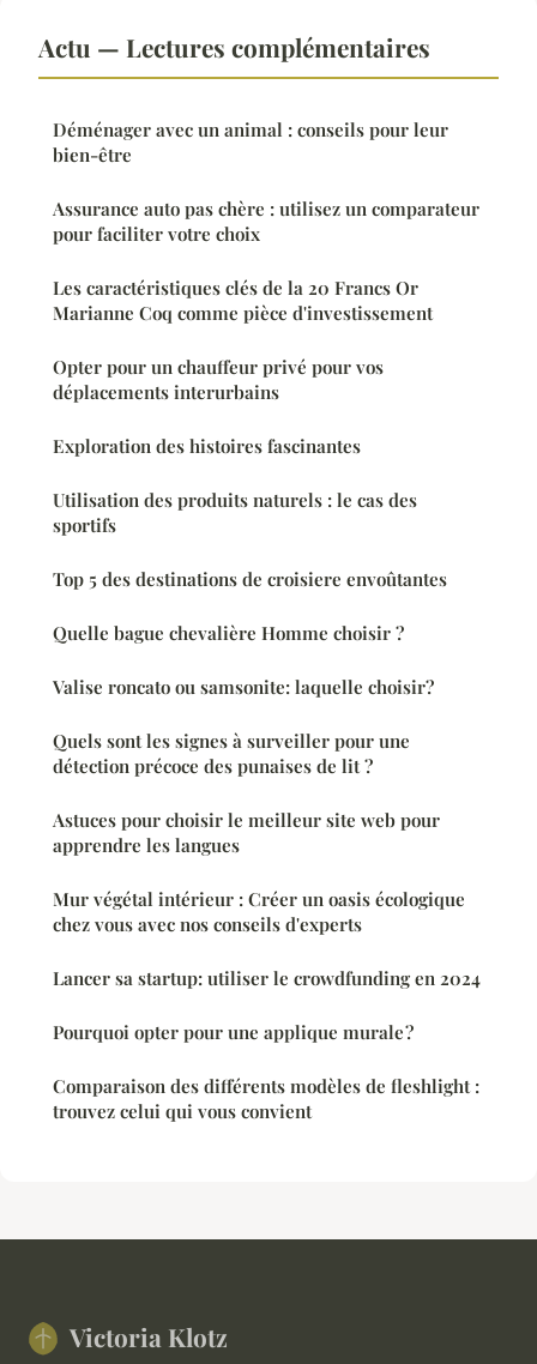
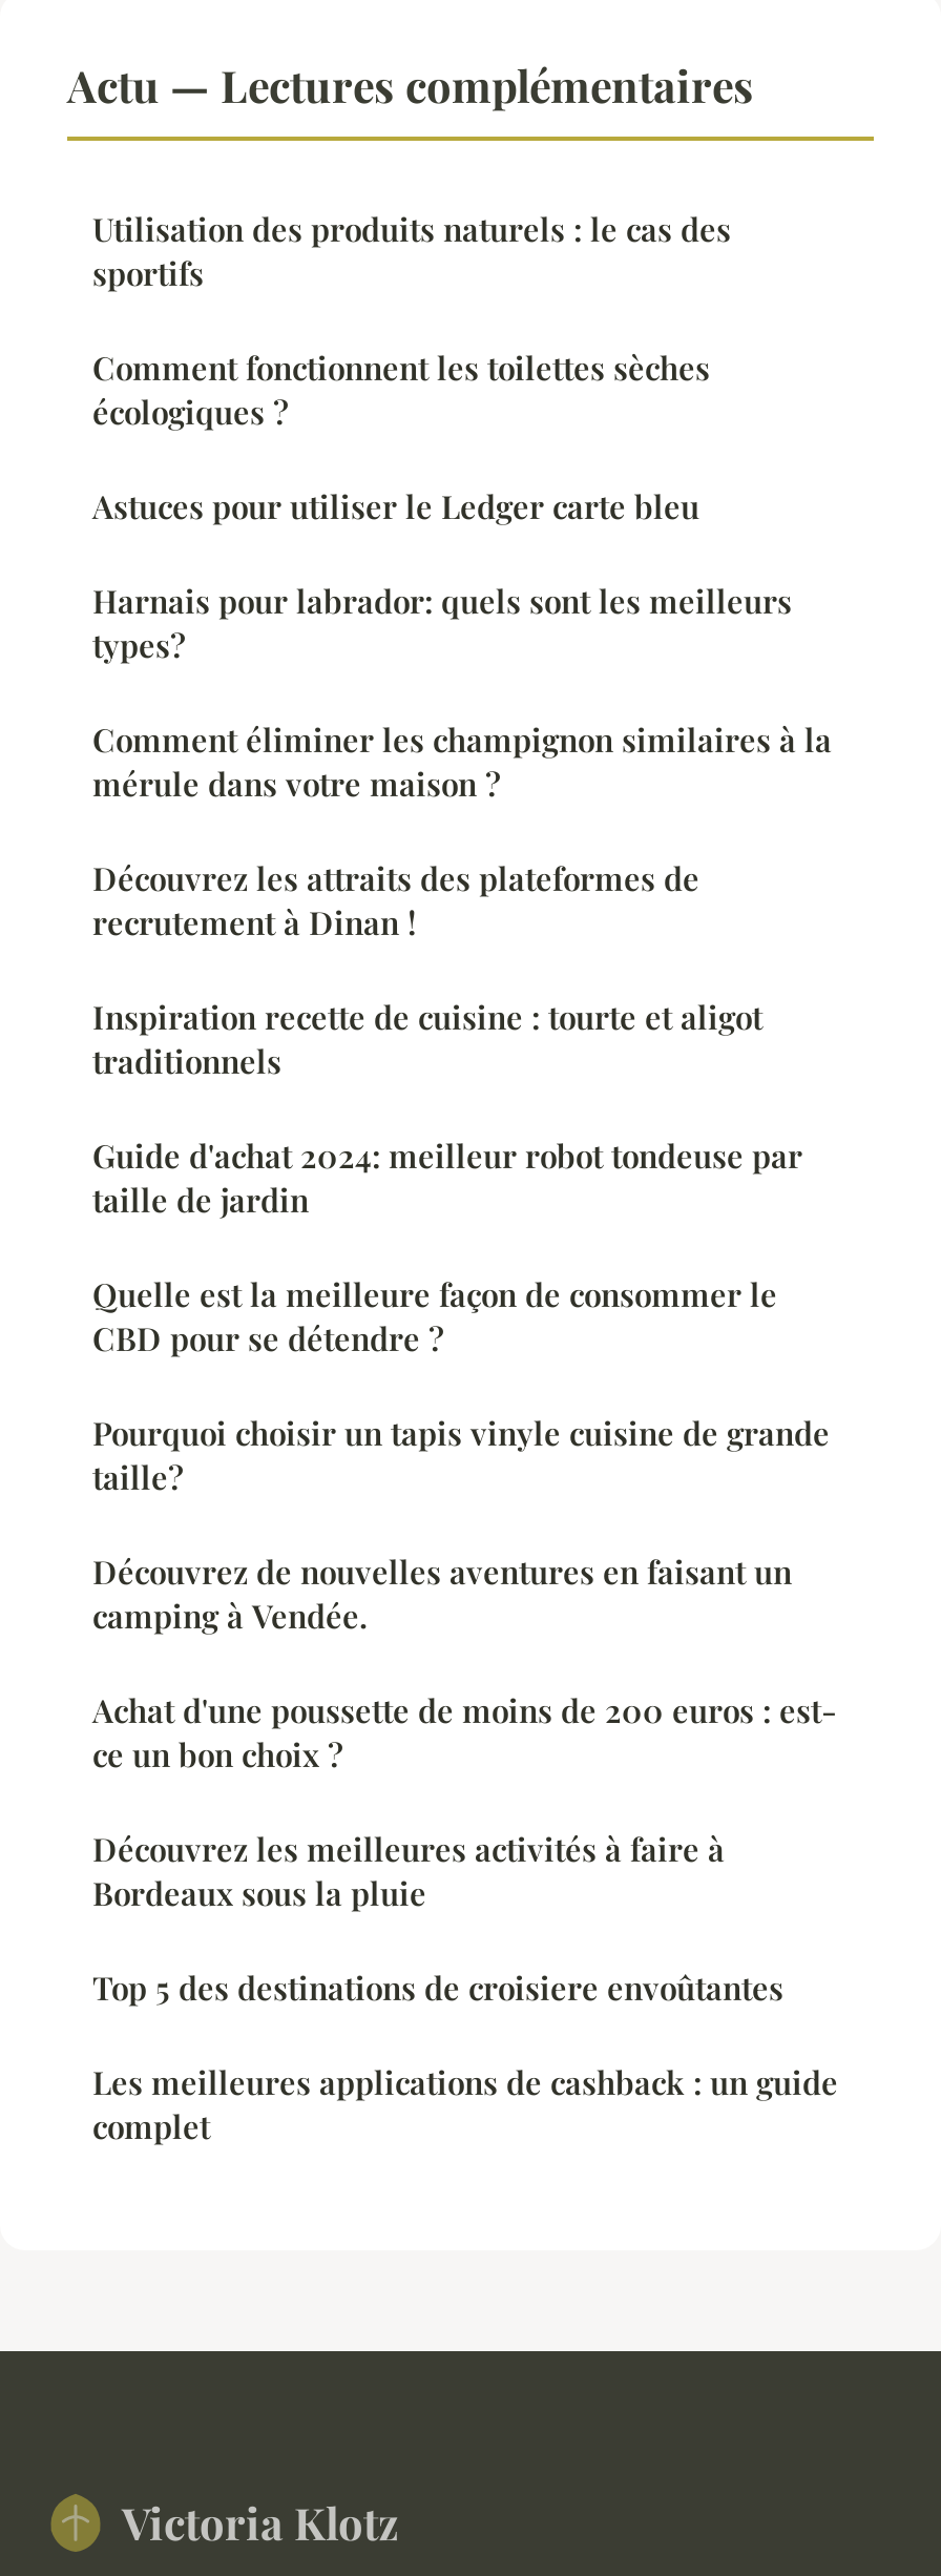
[53,118,479,458] Déménager avec un animal : conseils pour leur | bien-être | Assurance auto pas chère : utilisez un comparateur | pour faciliter votre choix | Les caractéristiques clés de la 20 Francs Or | Marianne Coq comme pièce d'investissement | Opter pour un chauffeur privé pour vos | déplacements interurbains | Exploration des histoires fascinantes -> none
moved [53,488,417,537] -> [92,207,731,293]: Utilisation des produits naturels : le cas des | sportifs
none -> [92,345,836,1913] Comment fonctionnent les toilettes sèches | écologiques ? | Astuces pour utiliser le Ledger carte bleu | Harnais pour labrador: quels sont les meilleurs | types? | Comment éliminer les champignon similaires à la | mérule dans votre maison ? | Découvrez les attraits des plateformes de | recrutement à Dinan ! | Inspiration recette de cuisine : tourte et aligot | traditionnels | Guide d'achat 2024: meilleur robot tondeuse par | taille de jardin | Quelle est la meilleure façon de consommer le | CBD pour se détendre ? | Pourquoi choisir un tapis vinyle cuisine de grande | taille? | Découvrez de nouvelles aventures en faisant un | camping à Vendée. | Achat d'une poussette de moins de 200 euros : est- | ce un bon choix ? | Découvrez les meilleures activités à faire à | Bordeaux sous la pluie
moved [53,567,447,591] -> [92,1965,783,2007]: Top 5 des destinations de croisiere envoûtantes
[53,621,481,1124] Quelle bague chevalière Homme choisir ? | Valise roncato ou samsonite: laquelle choisir? | Quels sont les signes à surveiller pour une | détection précoce des punaises de lit ? | Astuces pour choisir le meilleur site web pour | apprendre les langues | Mur végétal intérieur : Créer un oasis écologique | chez vous avec nos conseils d'experts | Lancer sa startup: utiliser le crowdfunding en 2024 | Pourquoi opter pour une applique murale ? | Comparaison des différents modèles de fleshlight : | trouvez celui qui vous convient -> [92,2060,838,2146] Les meilleures applications de cashback : un guide | complet

